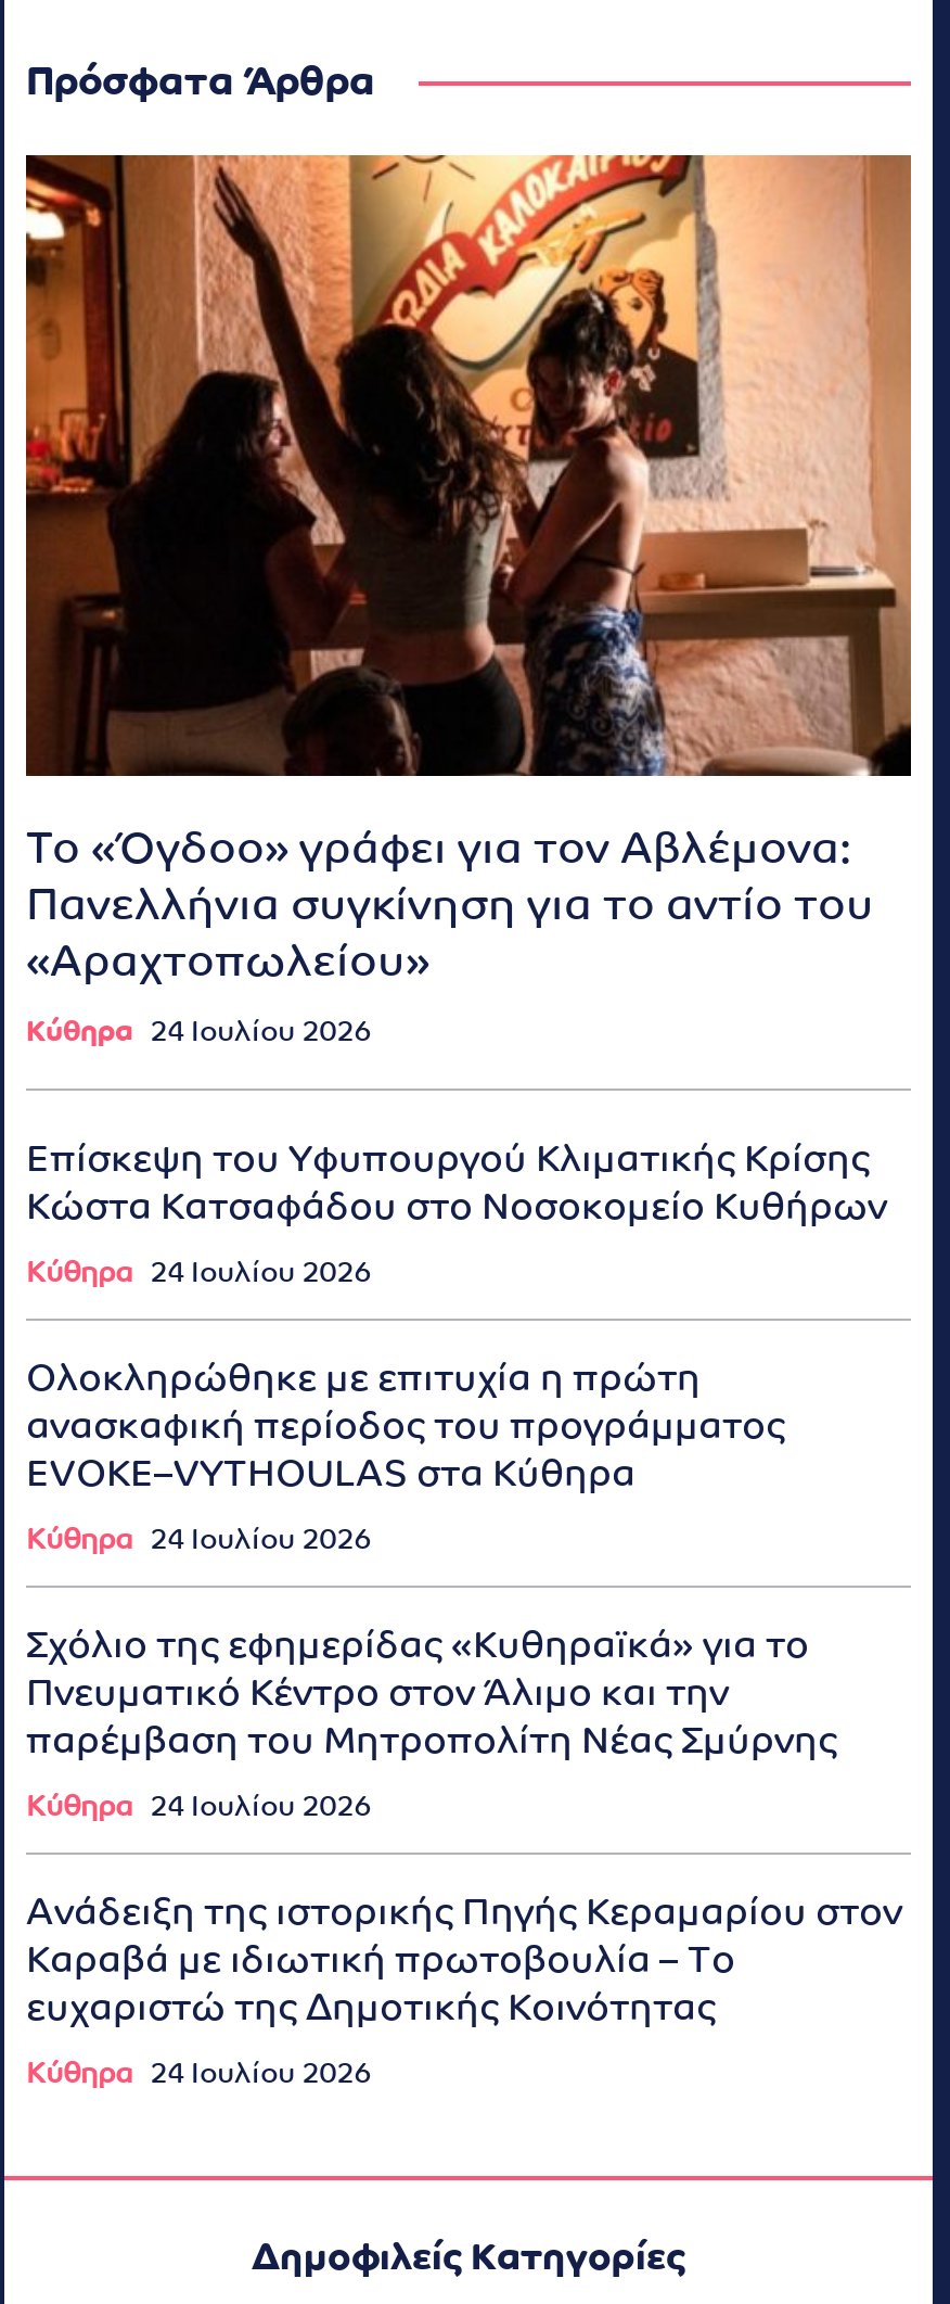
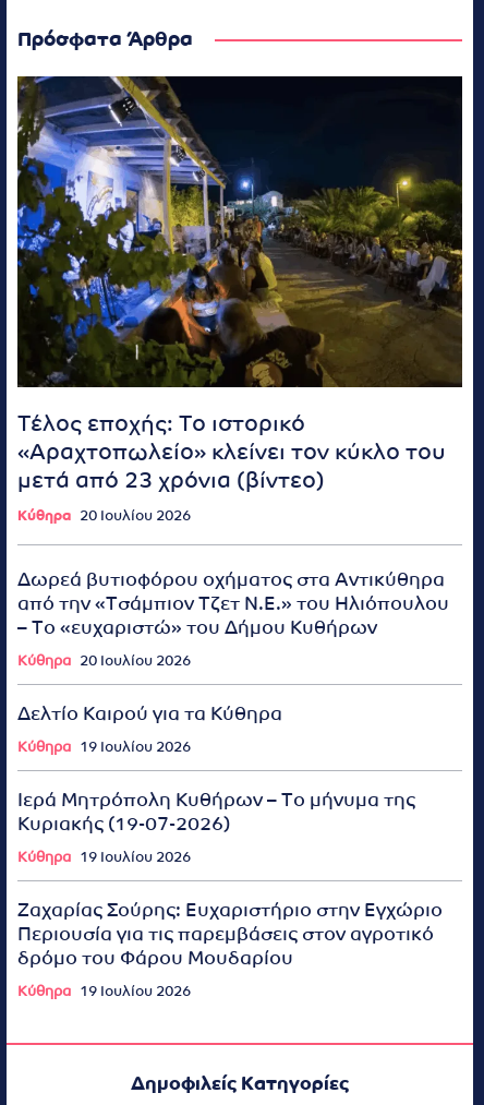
[24,152,913,984] [image] | Το «Όγδοο» γράφει για τον Αβλέμονα: | Πανελλήνια συγκίνηση για το αντίο του | «Αραχτοπωλείου» -> [16,75,463,492] [image] | Τέλος εποχής: Το ιστορικό | «Αραχτοπωλείο» κλείνει τον κύκλο του | μετά από 23 χρόνια (βίντεο)
[26,1014,371,1047] Κύθηρα 24 Ιουλίου 2026 -> [17,507,191,524] Κύθηρα 20 Ιουλίου 2026
[26,1136,887,1227] Επίσκεψη του Υφυπουργού Κλιματικής Κρίσης | Κώστα Κατσαφάδου στο Νοσοκομείο Κυθήρων -> [17,569,449,638] Δωρεά βυτιοφόρου οχήματος στα Αντικύθηρα | από την «Τσάμπιον Τζετ Ν.Ε.» του Ηλιόπουλου | – Το «ευχαριστώ» του Δήμου Κυθήρων
[26,1255,371,1288] Κύθηρα 24 Ιουλίου 2026 -> [17,653,191,669] Κύθηρα 20 Ιουλίου 2026
[26,1355,785,1494] Ολοκληρώθηκε με επιτυχία η πρώτη | ανασκαφική περίοδος του προγράμματος | EVOKE–VYTHOULAS στα Κύθηρα -> [17,703,282,725] Δελτίο Καιρού για τα Κύθηρα
[26,1522,371,1555] Κύθηρα 24 Ιουλίου 2026 -> [17,739,191,755] Κύθηρα 19 Ιουλίου 2026
[26,1622,837,1761] Σχόλιο της εφημερίδας «Κυθηραϊκά» για το | Πνευματικό Κέντρο στον Άλιμο και την | παρέμβαση του Μητροπολίτη Νέας Σμύρνης -> [17,789,415,835] Ιερά Μητρόπολη Κυθήρων – Το μήνυμα της | Κυριακής (19-07-2026)
[26,1789,371,1821] Κύθηρα 24 Ιουλίου 2026 -> [17,849,191,865] Κύθηρα 19 Ιουλίου 2026
[26,1889,902,2028] Ανάδειξη της ιστορικής Πηγής Κεραμαρίου στον | Καραβά με ιδιωτική πρωτοβουλία – Το | ευχαριστώ της Δημοτικής Κοινότητας -> [17,899,443,969] Ζαχαρίας Σούρης: Ευχαριστήριο στην Εγχώριο | Περιουσία για τις παρεμβάσεις στον αγροτικό | δρόμο του Φάρου Μουδαρίου
[26,2056,371,2088] Κύθηρα 24 Ιουλίου 2026 -> [17,983,191,999] Κύθηρα 19 Ιουλίου 2026

